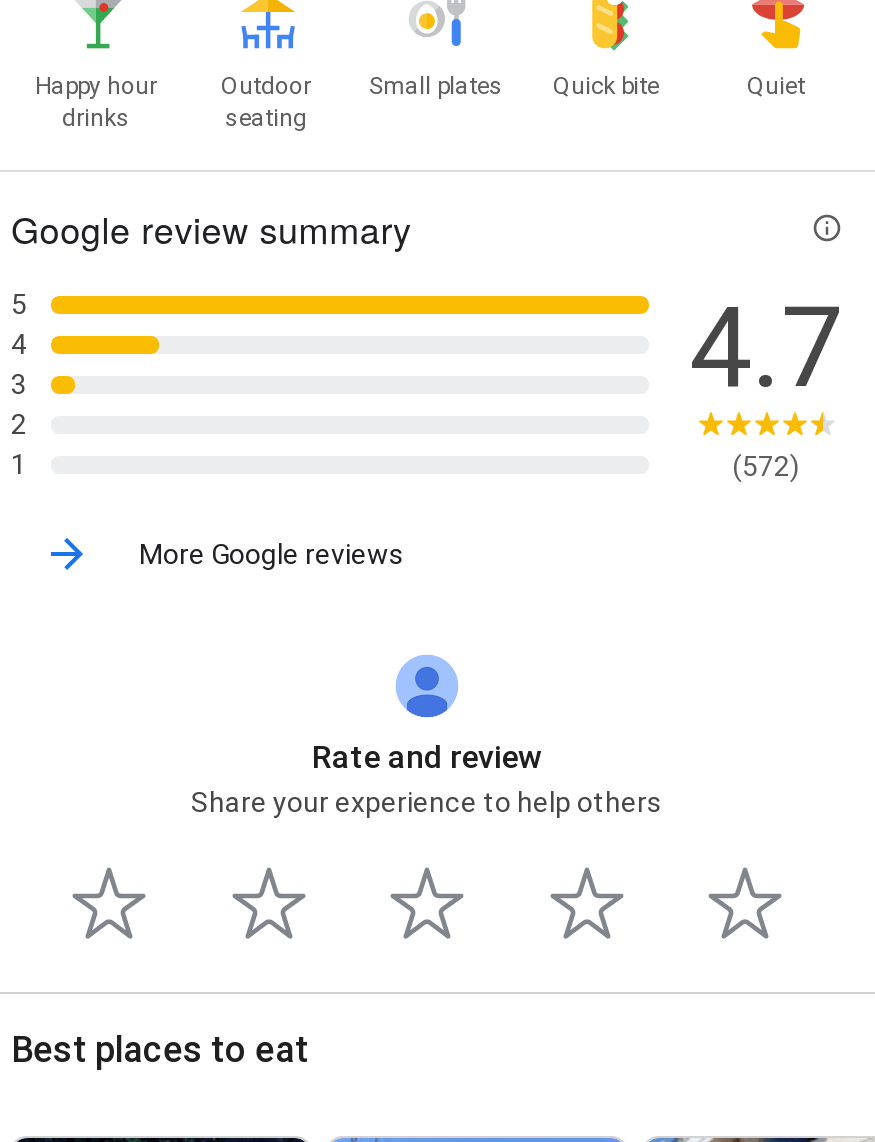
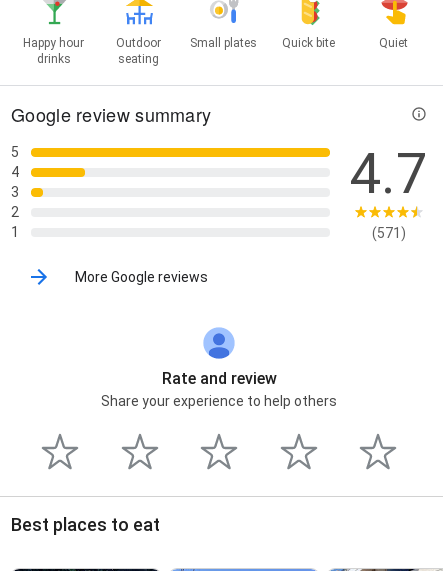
[732,449,800,481] (572) -> [371,225,405,241] (571)

